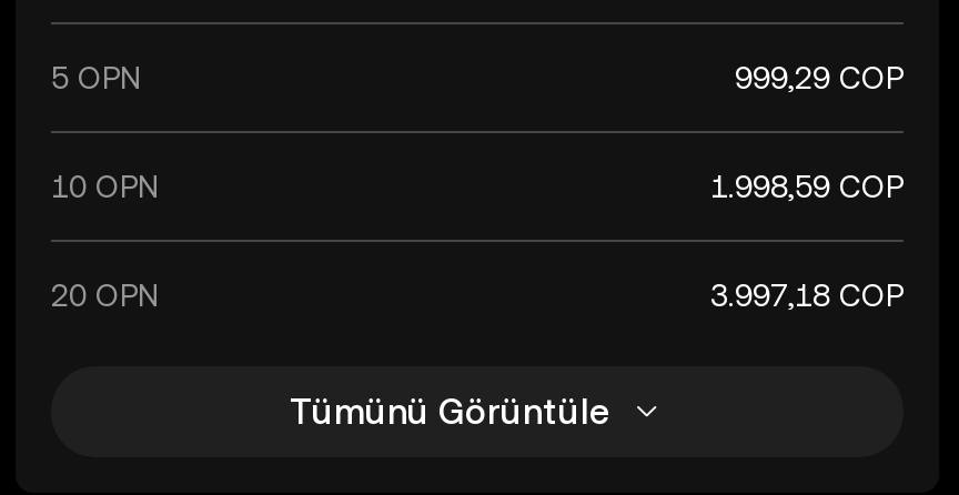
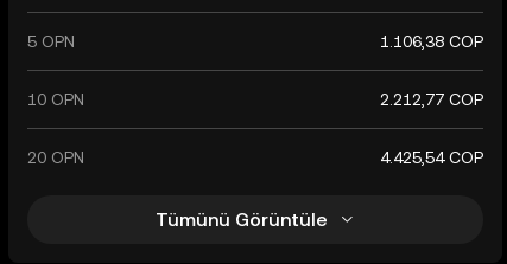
[735,60,904,95] 999,29 COP -> [380,32,483,51] 1.106,38 COP
[710,169,904,204] 1.998,59 COP -> [380,90,483,109] 2.212,77 COP
[710,277,904,313] 3.997,18 COP -> [380,148,483,167] 4.425,54 COP

